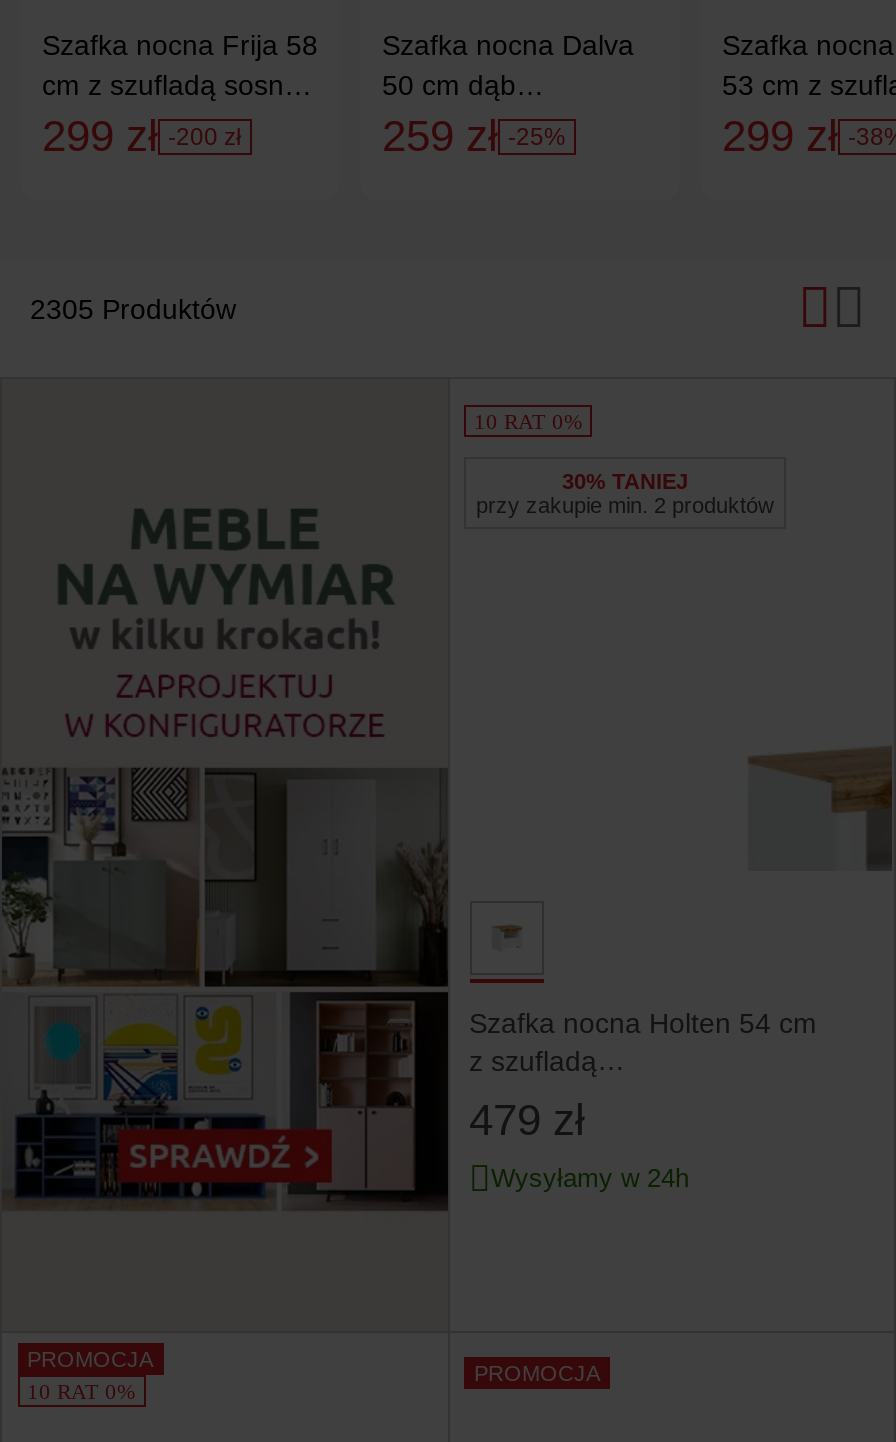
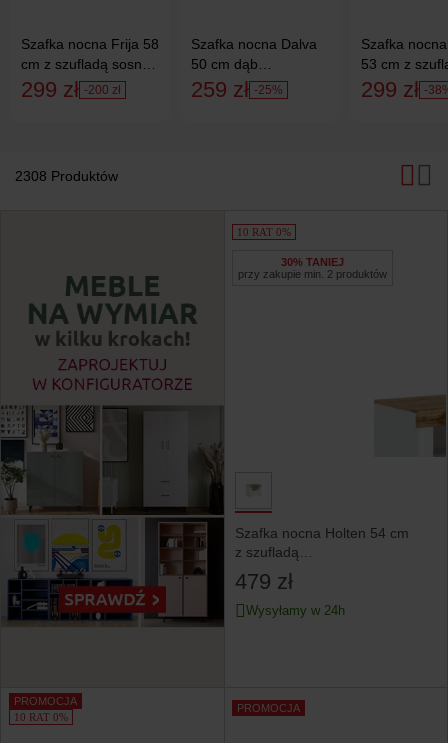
[30,293,236,325] 2305 Produktów -> [15,168,118,184] 2308 Produktów

